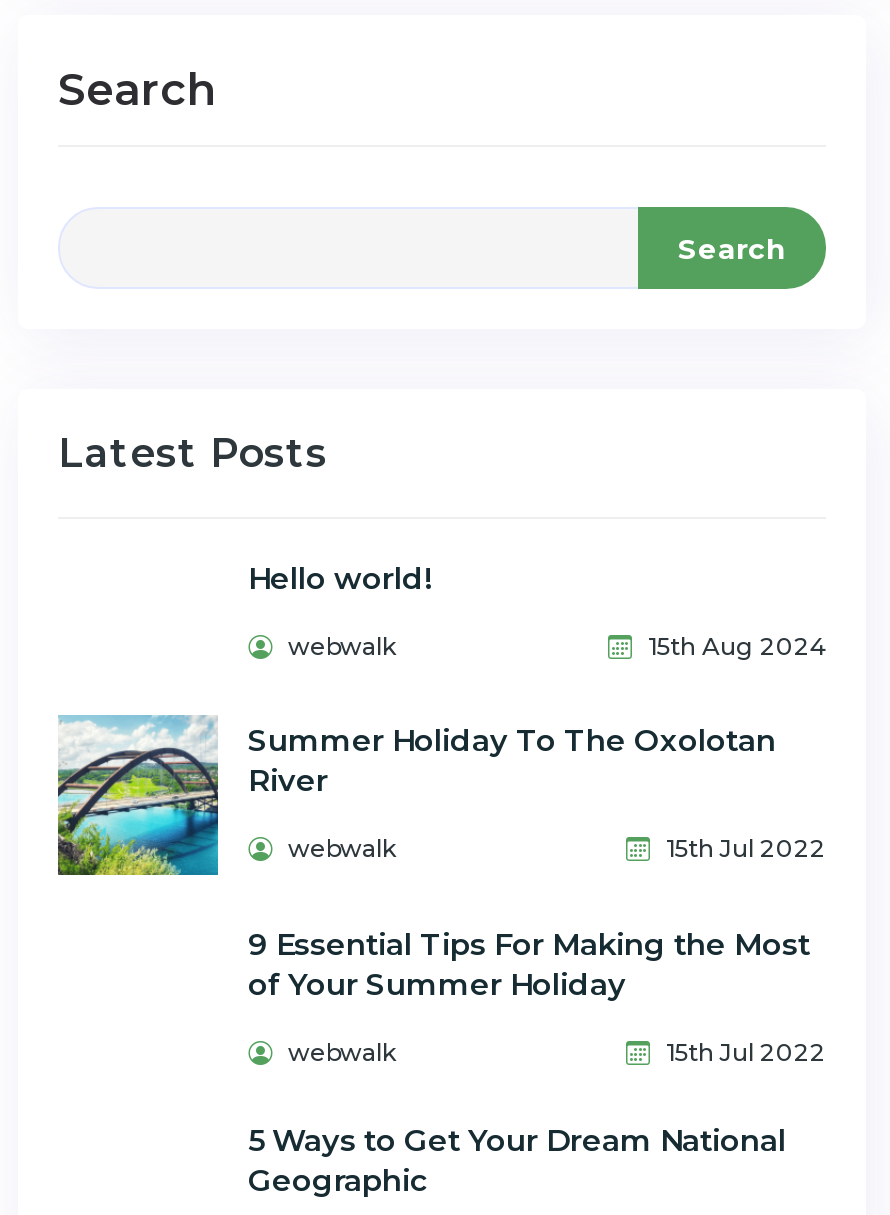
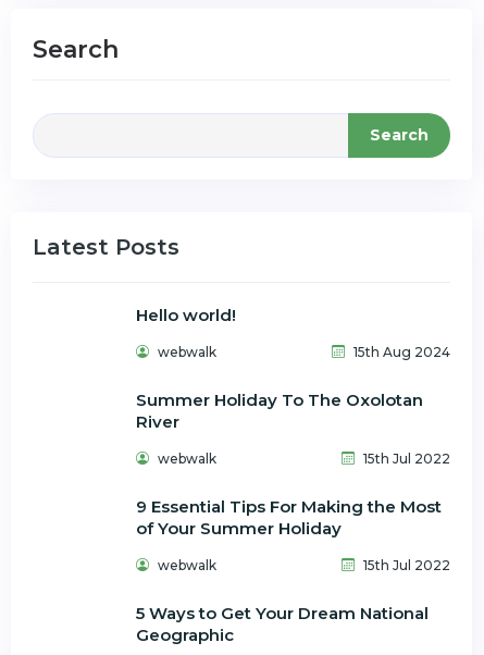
[56,712,220,878] [image] -> none

